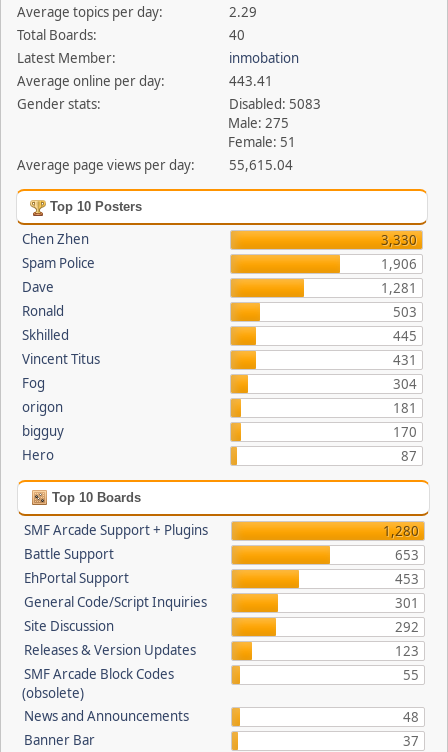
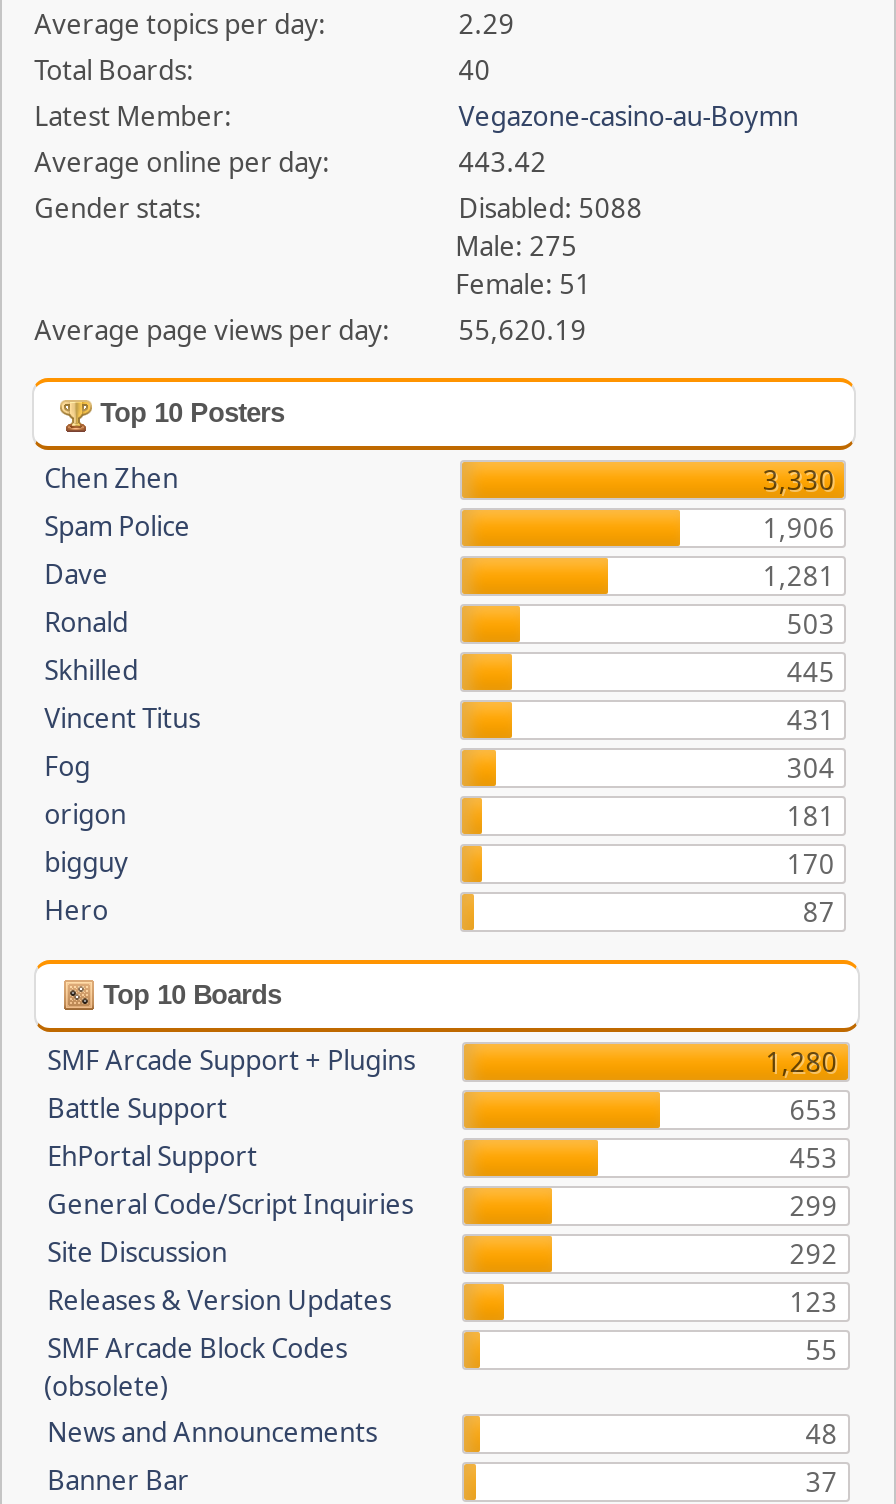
[229,49,299,67] inmobation -> [458,99,798,135] Vegazone-casino-au-Boymn
[229,72,273,90] 443.41 -> [458,145,546,181] 443.42
[229,95,321,113] Disabled: 5083 -> [458,191,642,227] Disabled: 5088
[17,156,293,174] Average page views per day: 55,615.04 -> [34,313,586,349] Average page views per day: 55,620.19
[395,594,419,612] 301 -> [789,1187,837,1223] 299

